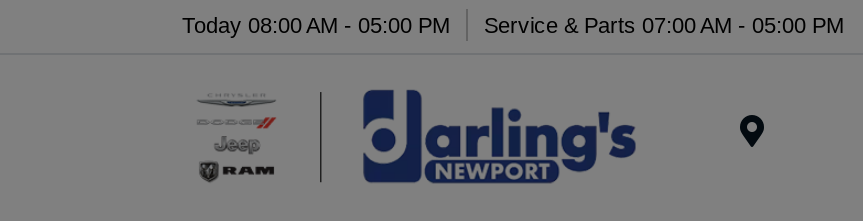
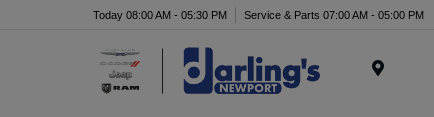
[182,12,844,36] Today 08:00 AM - 05:00 PM Service & Parts 07:00 AM - 05:00 PM -> [93,8,424,20] Today 08:00 AM - 05:30 PM Service & Parts 07:00 AM - 05:00 PM

